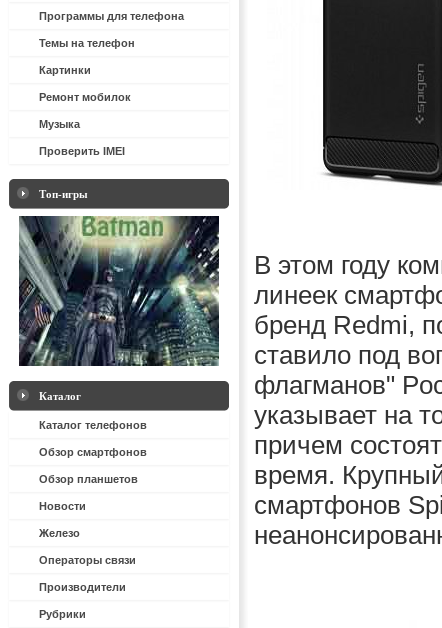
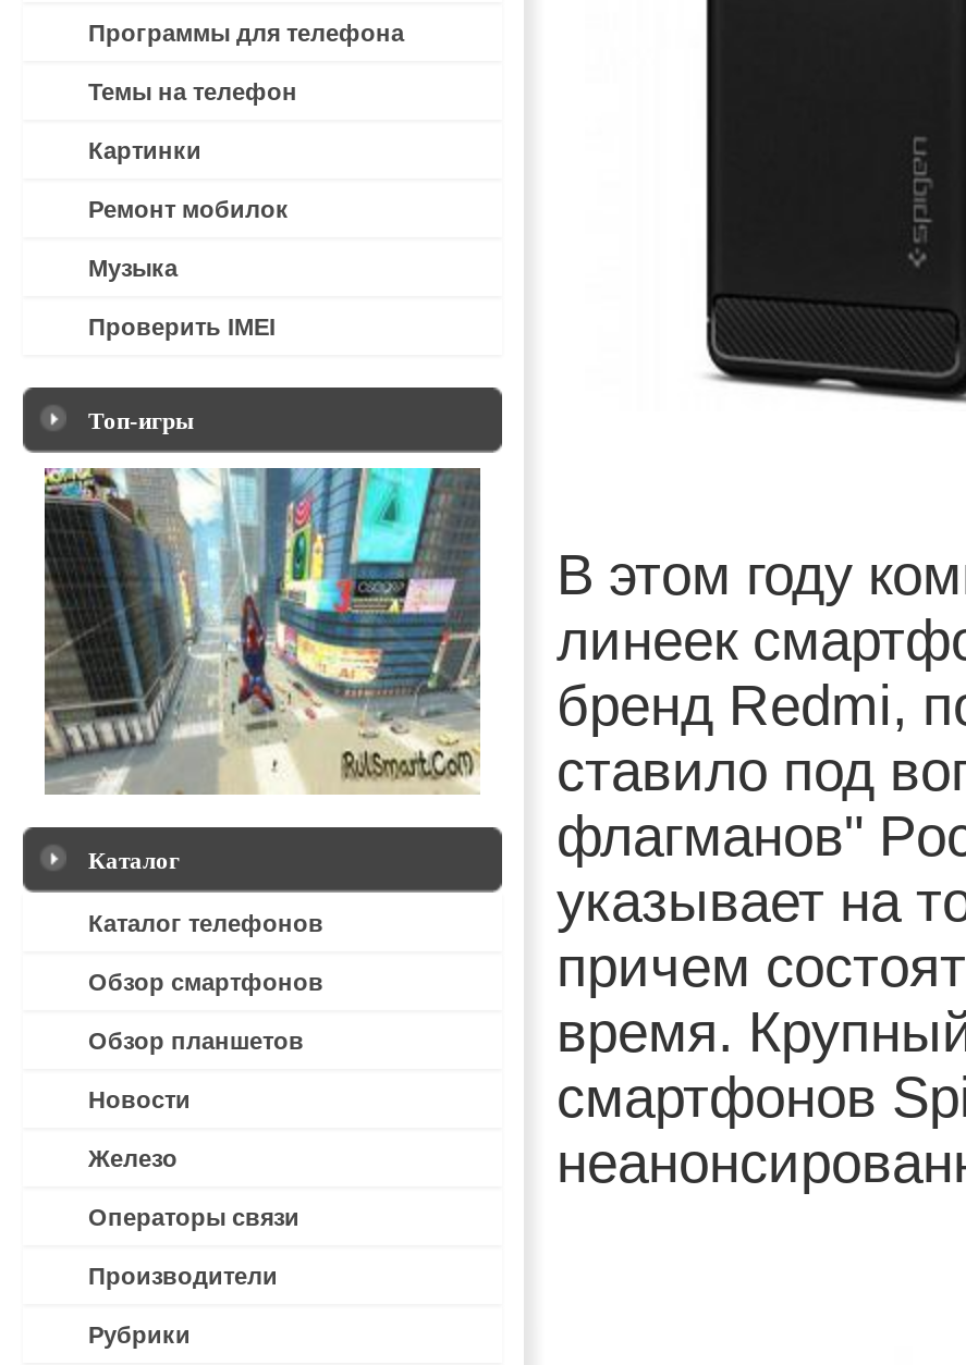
[19,215,220,367] [image] -> [42,466,482,797] [image]

